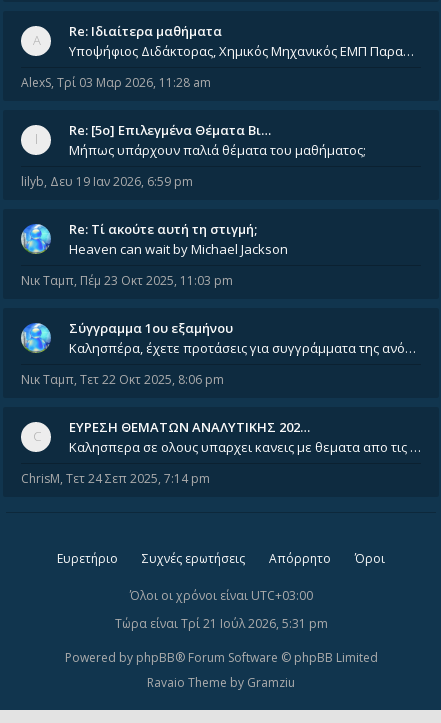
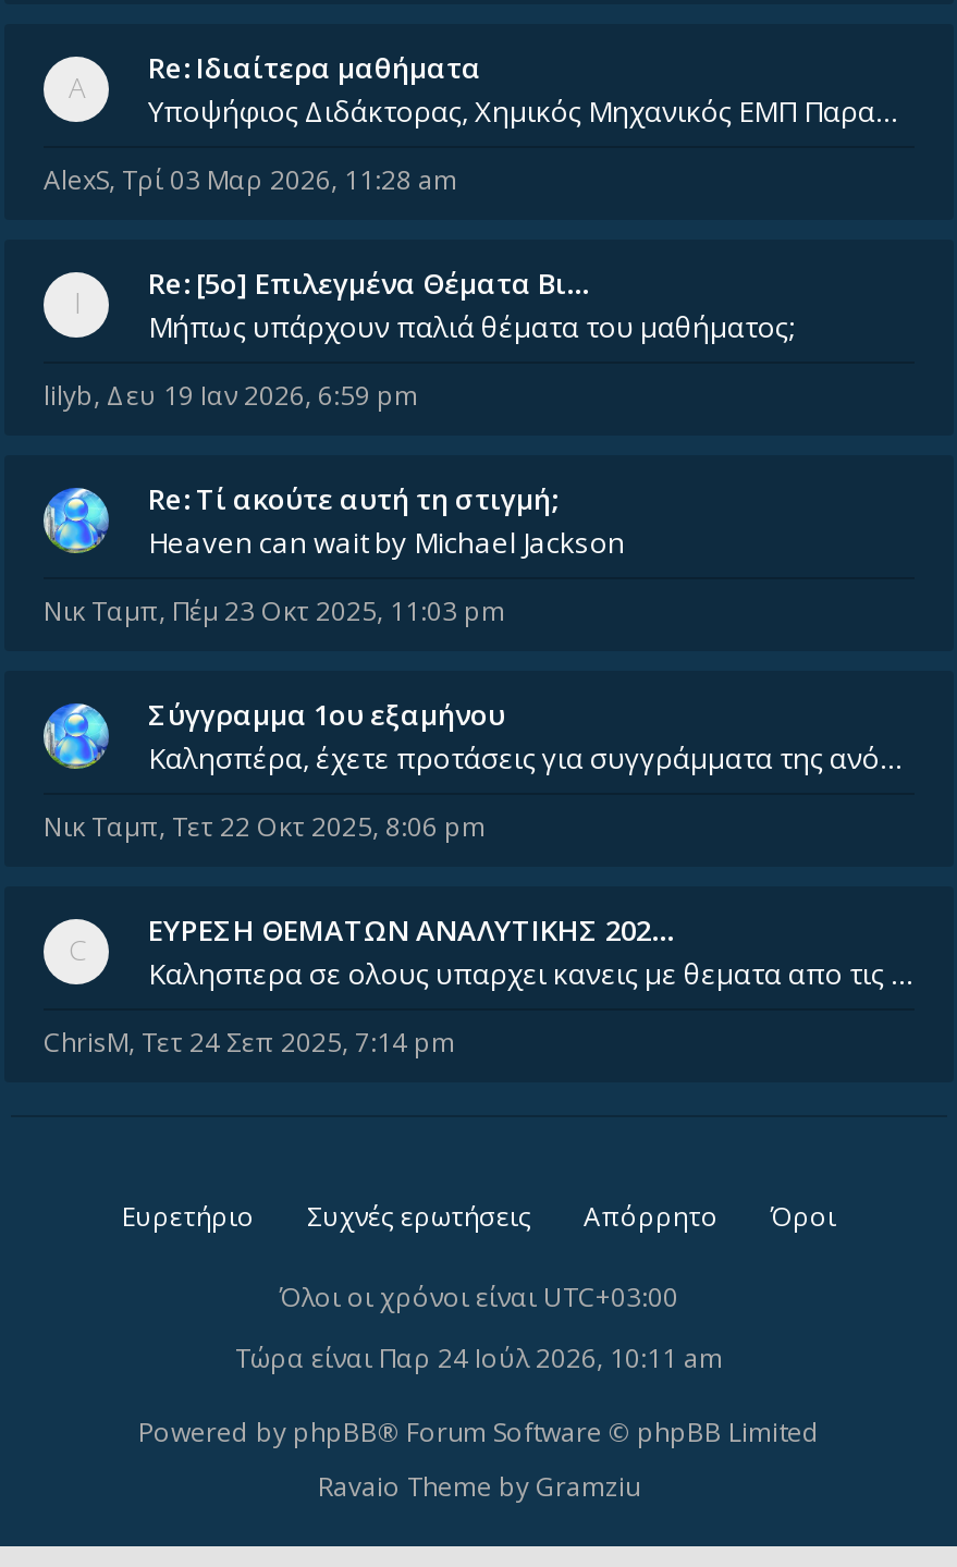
[114,615,327,632] Τώρα είναι Τρί 21 Ιούλ 2026, 5:31 pm -> [235,1339,723,1376] Τώρα είναι Παρ 24 Ιούλ 2026, 10:11 am

